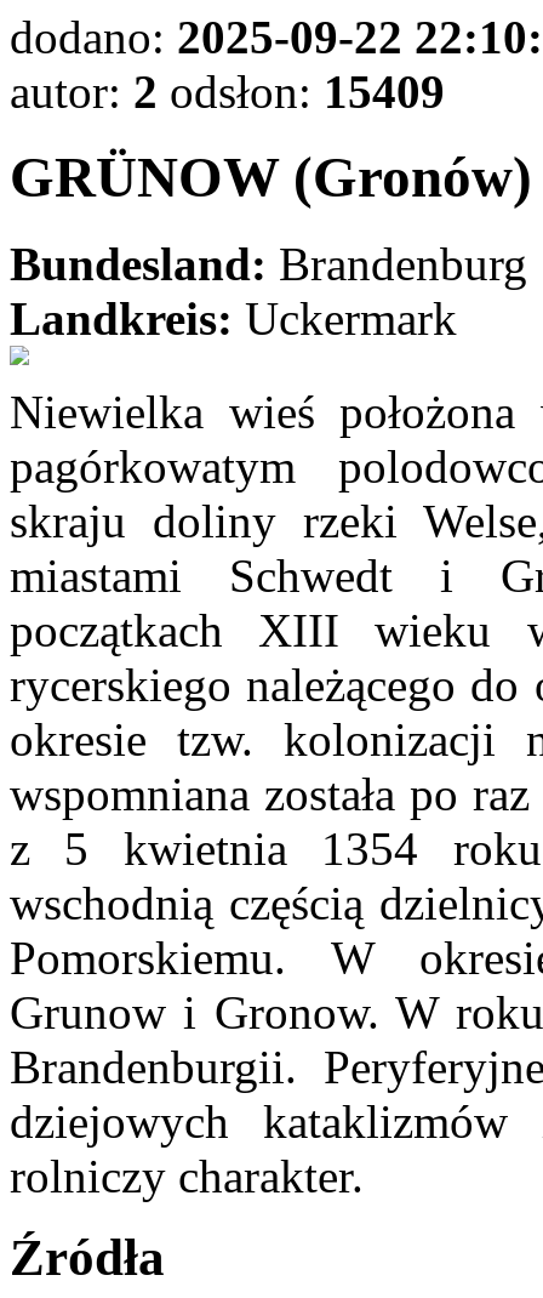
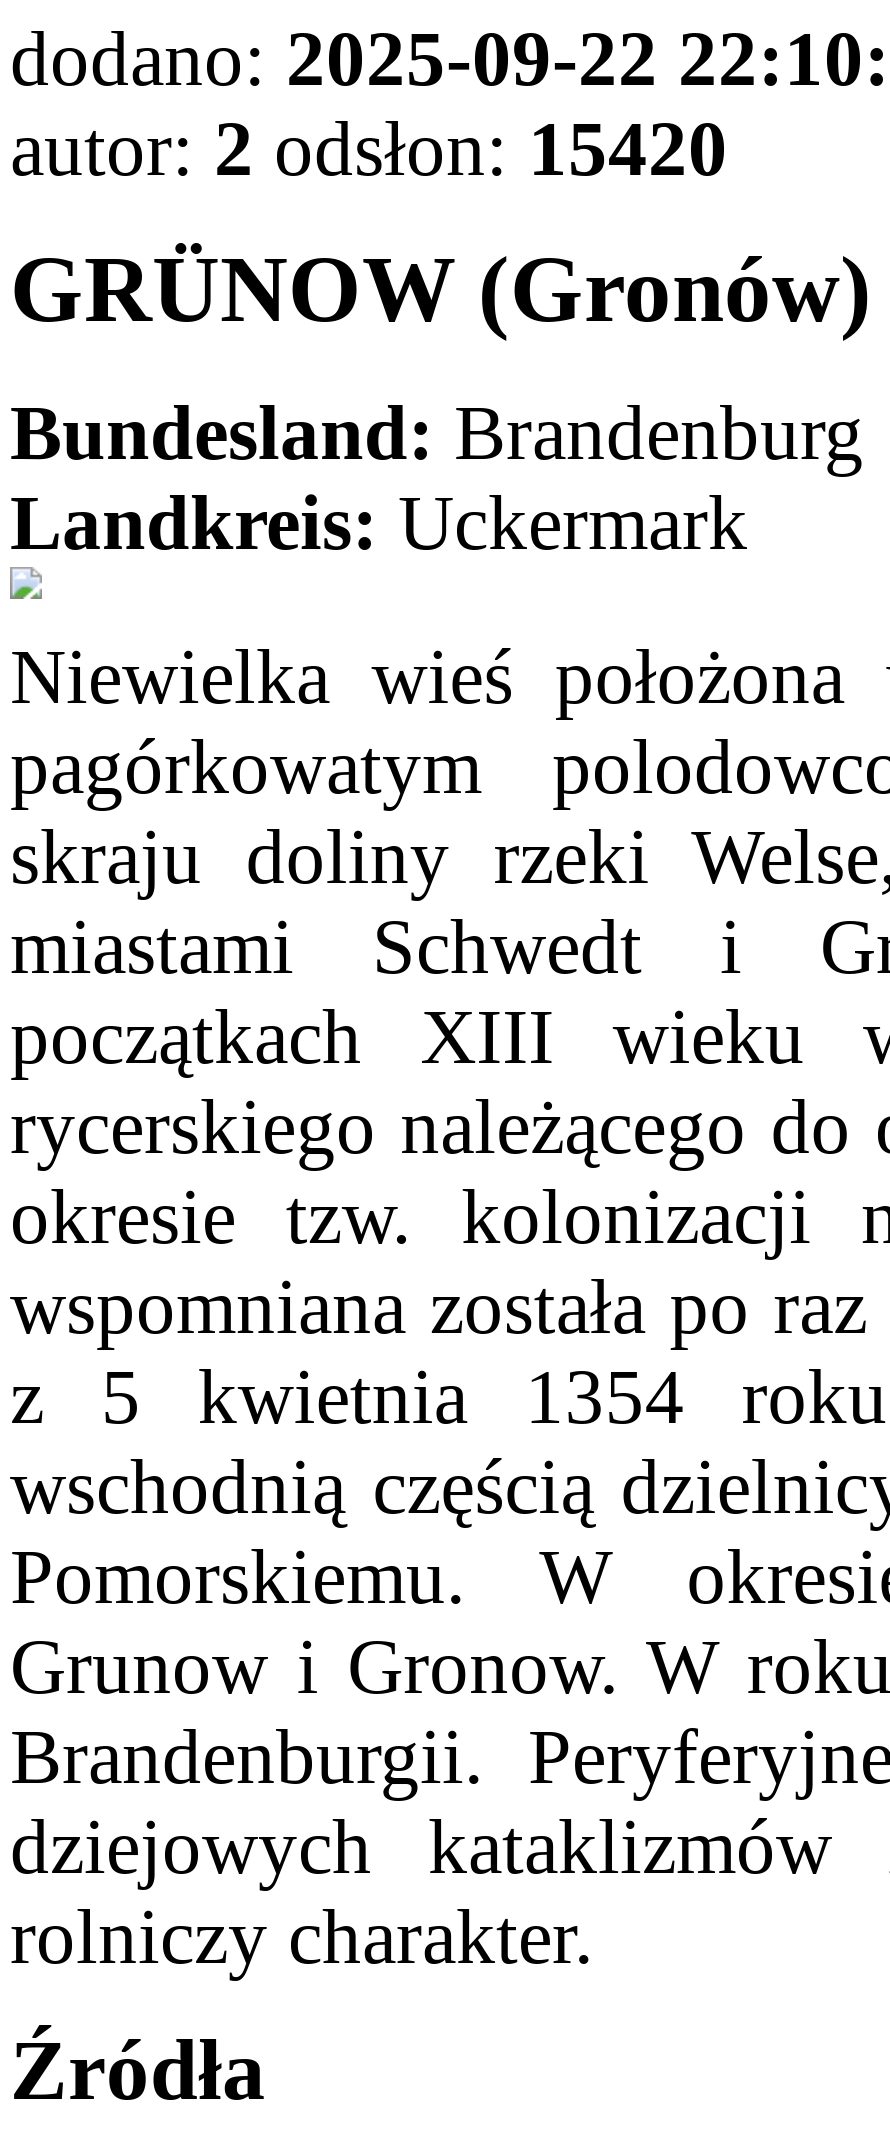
[10,66,445,118] autor: 2 odsłon: 15409 -> [10,105,728,191] autor: 2 odsłon: 15420

